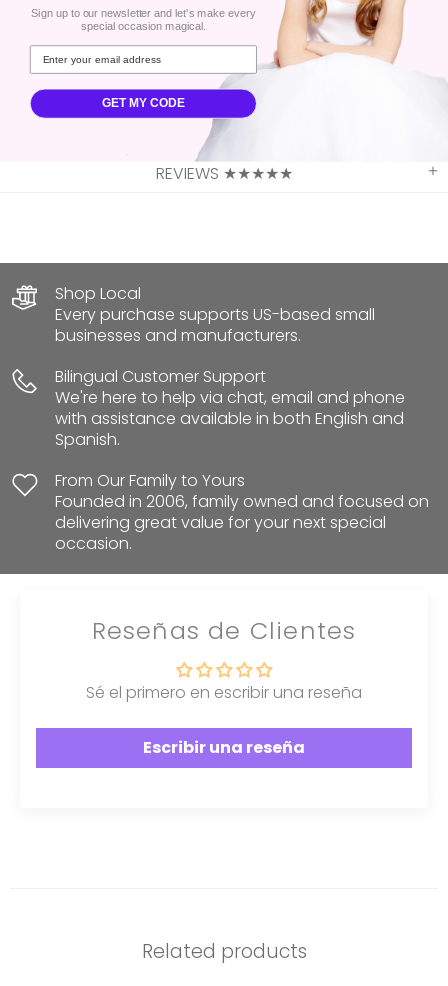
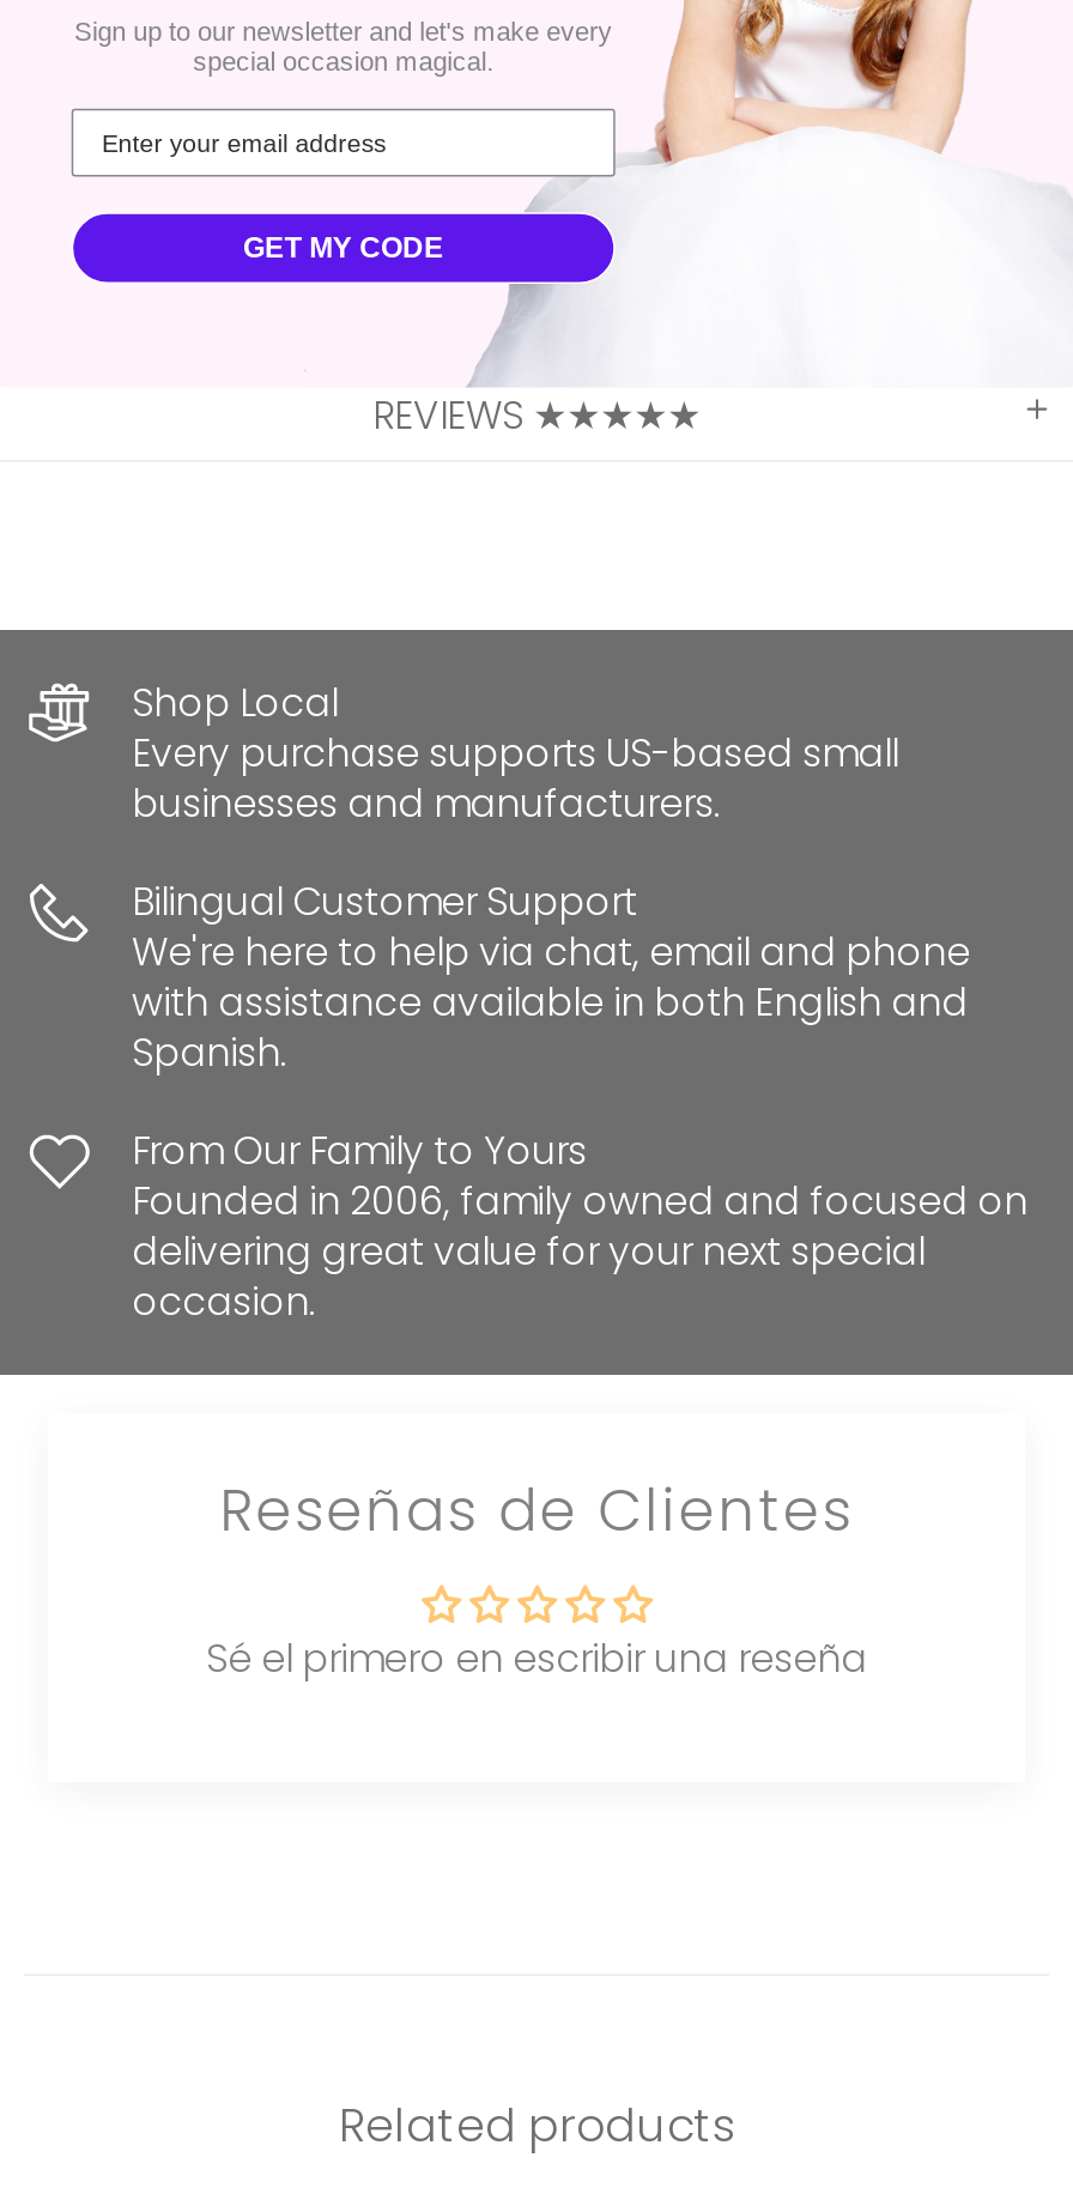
[143,736,305,759] Escribir una reseña -> none

